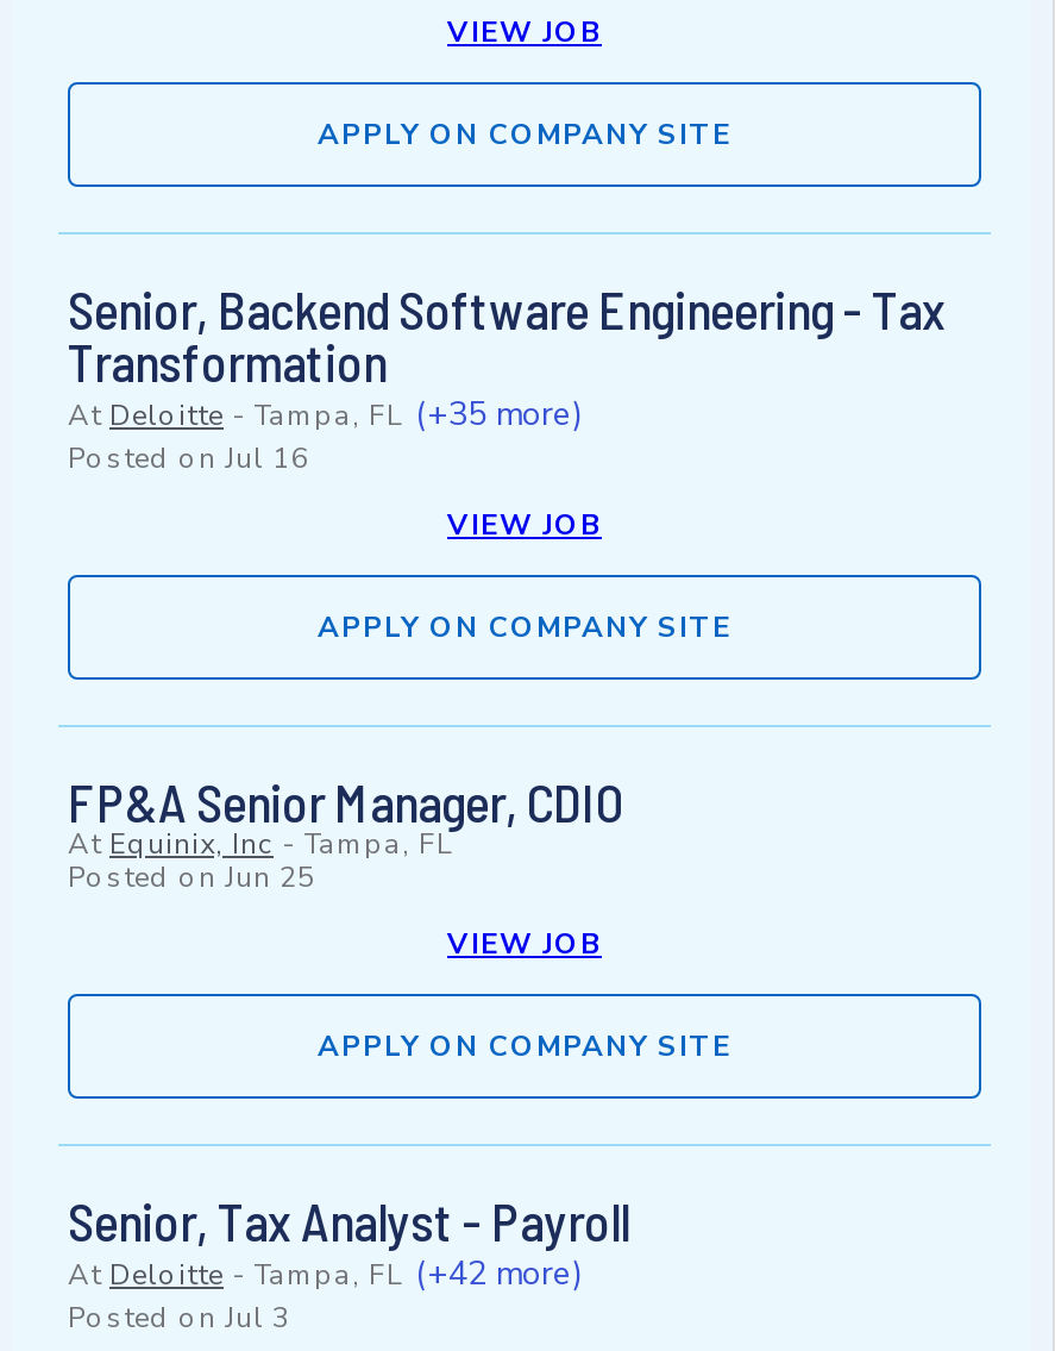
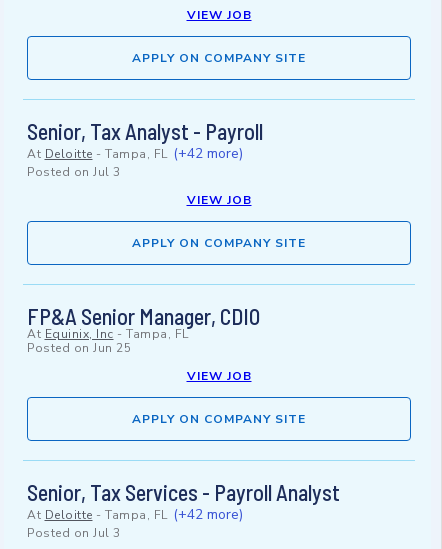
[68,278,946,478] Senior, Backend Software Engineering - Tax | Transformation | At Deloitte - Tampa, FL (+35 more) | Posted on Jul 16 -> [27,144,243,180] At Deloitte - Tampa, FL (+42 more) | Posted on Jul 3
none -> [27,479,340,505] Senior, Tax Services - Payroll Analyst
moved [68,1190,629,1252] -> [27,118,263,144]: Senior, Tax Analyst - Payroll

